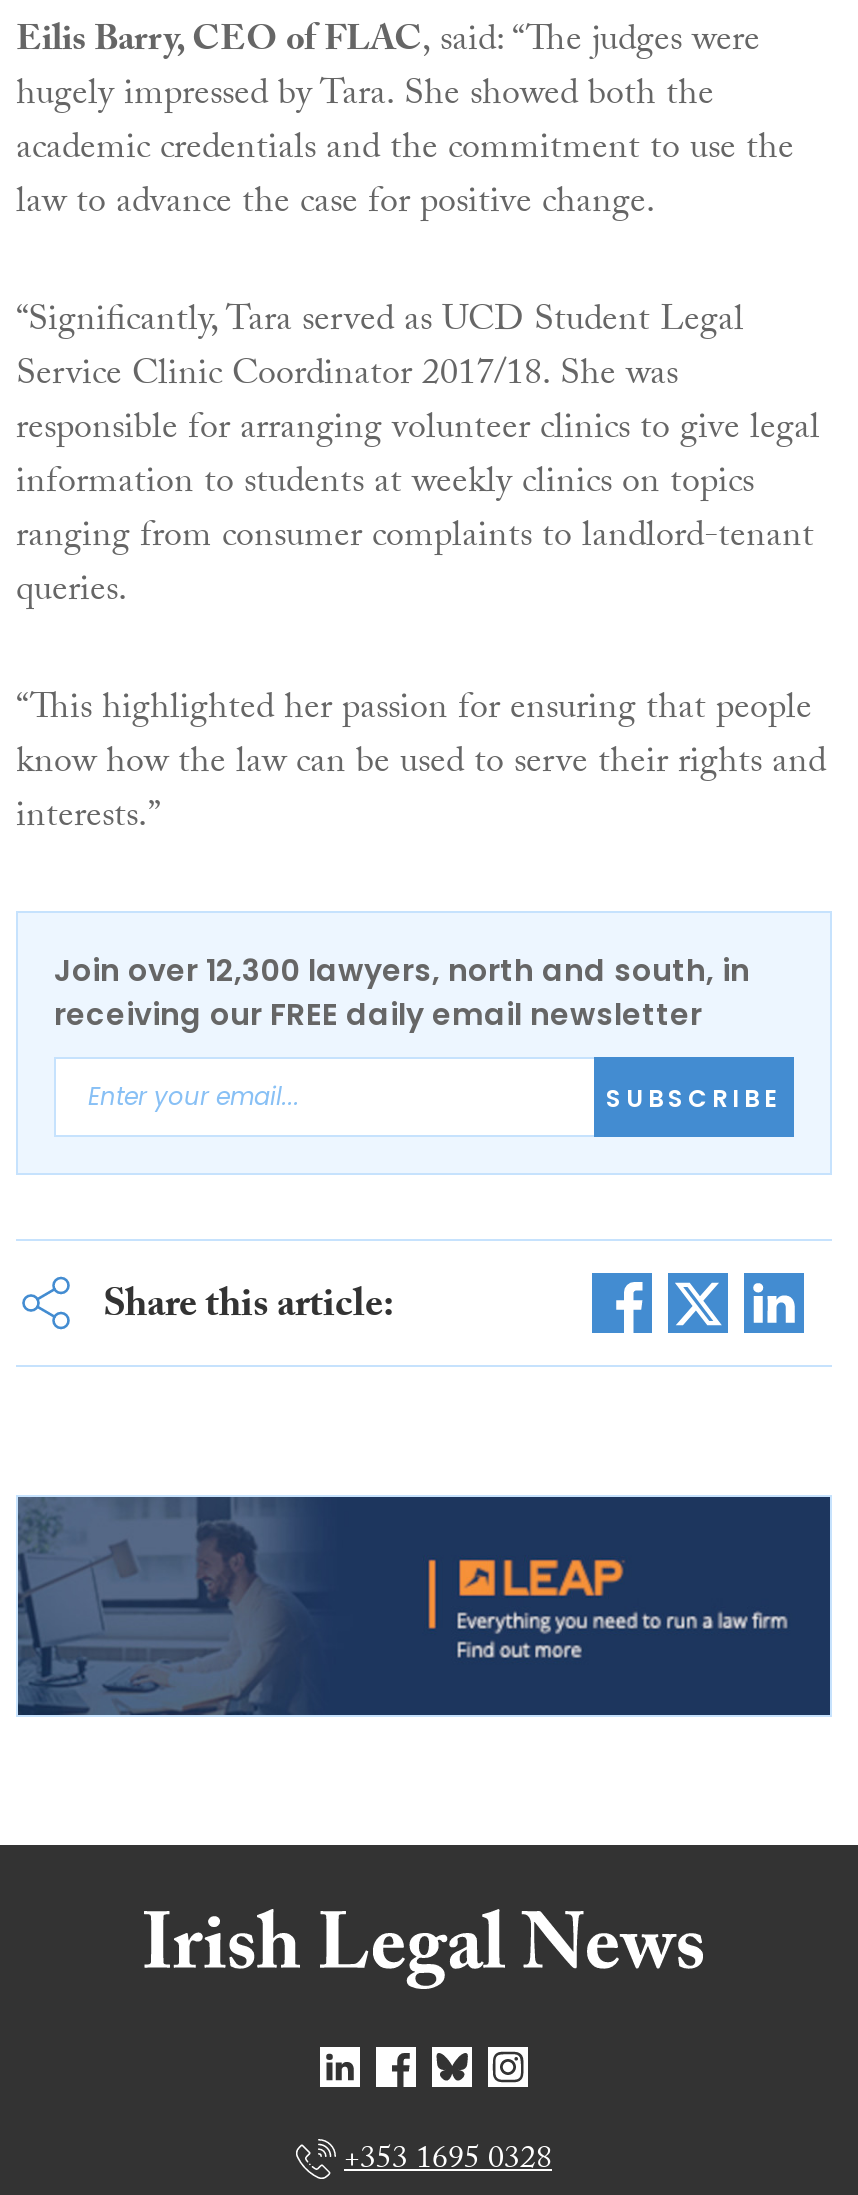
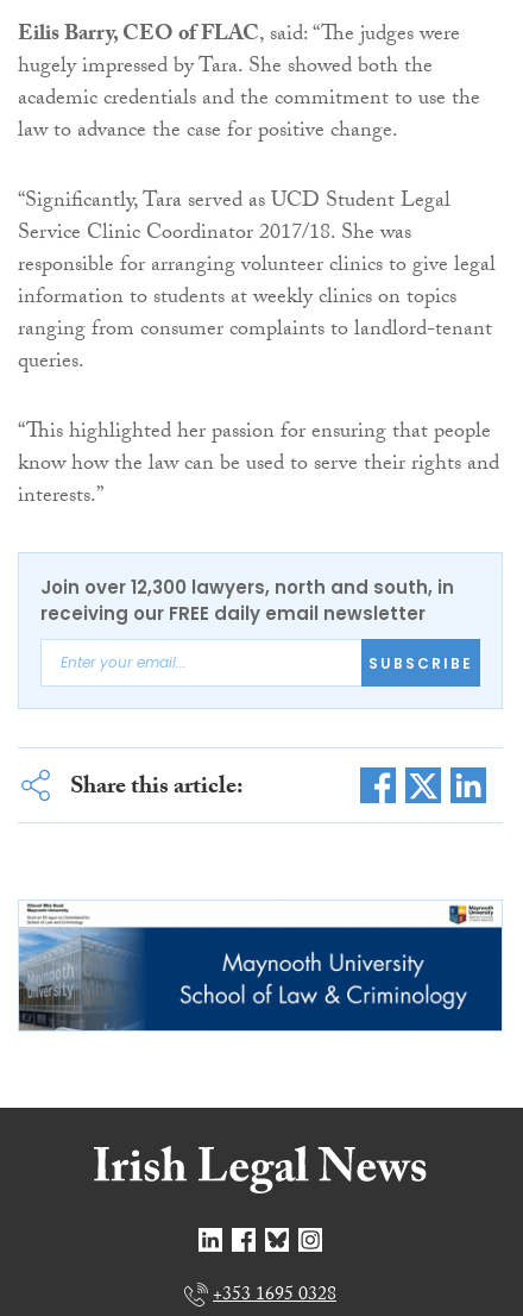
[16,1495,832,1717] [image] -> [18,901,502,1032] [image]

